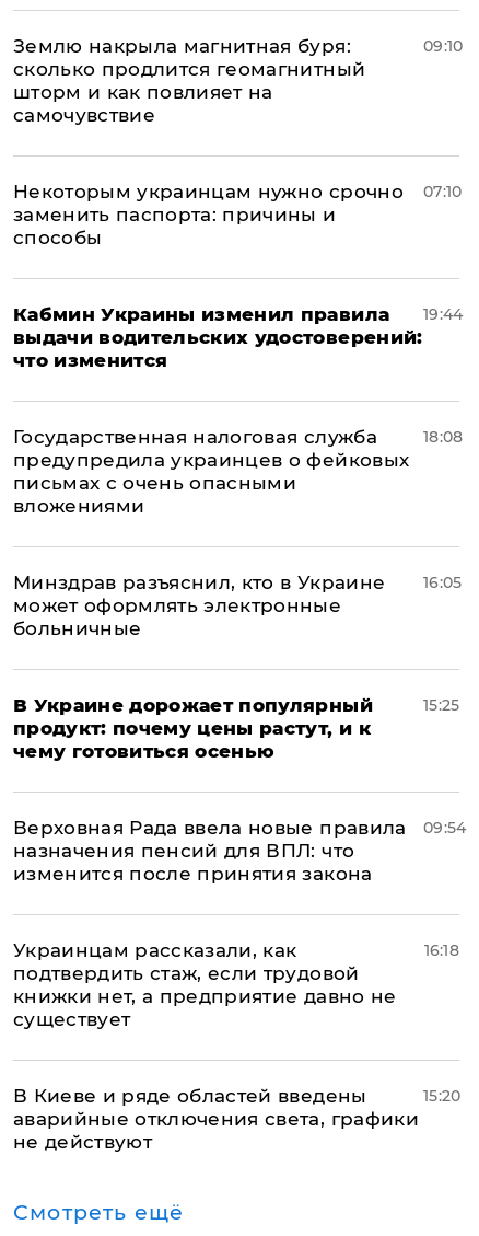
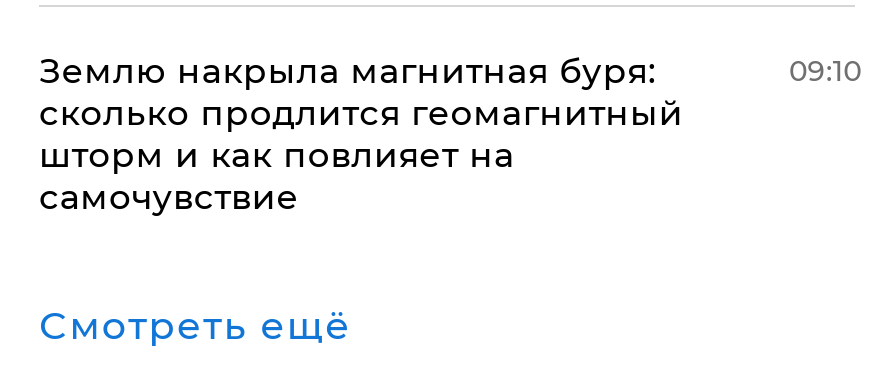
[13,181,403,249] Некоторым украинцам нужно срочно | заменить паспорта: причины и | способы -> none
[423,182,462,201] 07:10 -> none
[13,303,423,371] Кабмин Украины изменил правила | выдачи водительских удостоверений: | что изменится -> none
[423,304,463,324] 19:44 -> none
[13,426,409,517] Государственная налоговая служба | предупредила украинцев о фейковых | письмах с очень опасными | вложениями -> none
[423,427,463,447] 18:08 -> none
[13,571,385,639] Минздрав разъяснил, кто в Украине | может оформлять электронные | больничные -> none
[423,573,462,592] 16:05 -> none
[13,694,373,762] В Украине дорожает популярный | продукт: почему цены растут, и к | чему готовиться осенью -> none
[423,695,460,715] 15:25 -> none
[13,817,406,885] Верховная Рада ввела новые правила | назначения пенсий для ВПЛ: что | изменится после принятия закона -> none
[423,818,466,838] 09:54 -> none
[13,939,397,1030] Украинцам рассказали, как | подтвердить стаж, если трудовой | книжки нет, а предприятие давно не | существует -> none
[424,940,459,960] 16:18 -> none
[13,1085,419,1153] В Киеве и ряде областей введены | аварийные отключения света, графики | не действуют -> none
[423,1086,461,1106] 15:20 -> none

